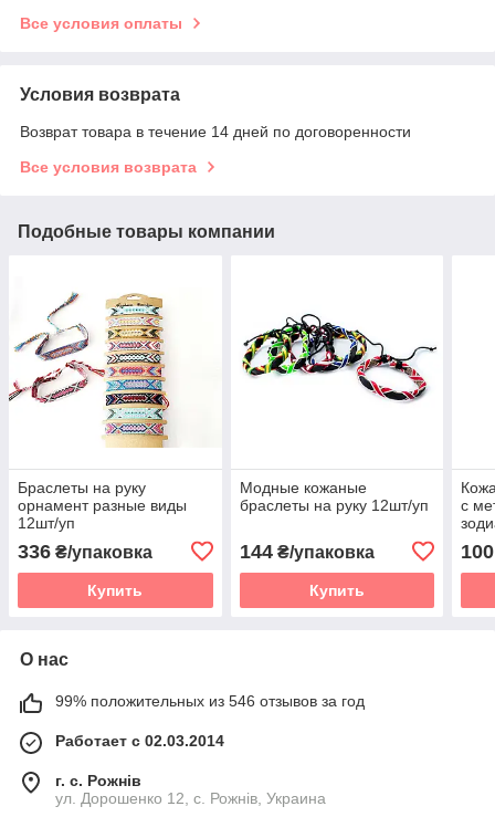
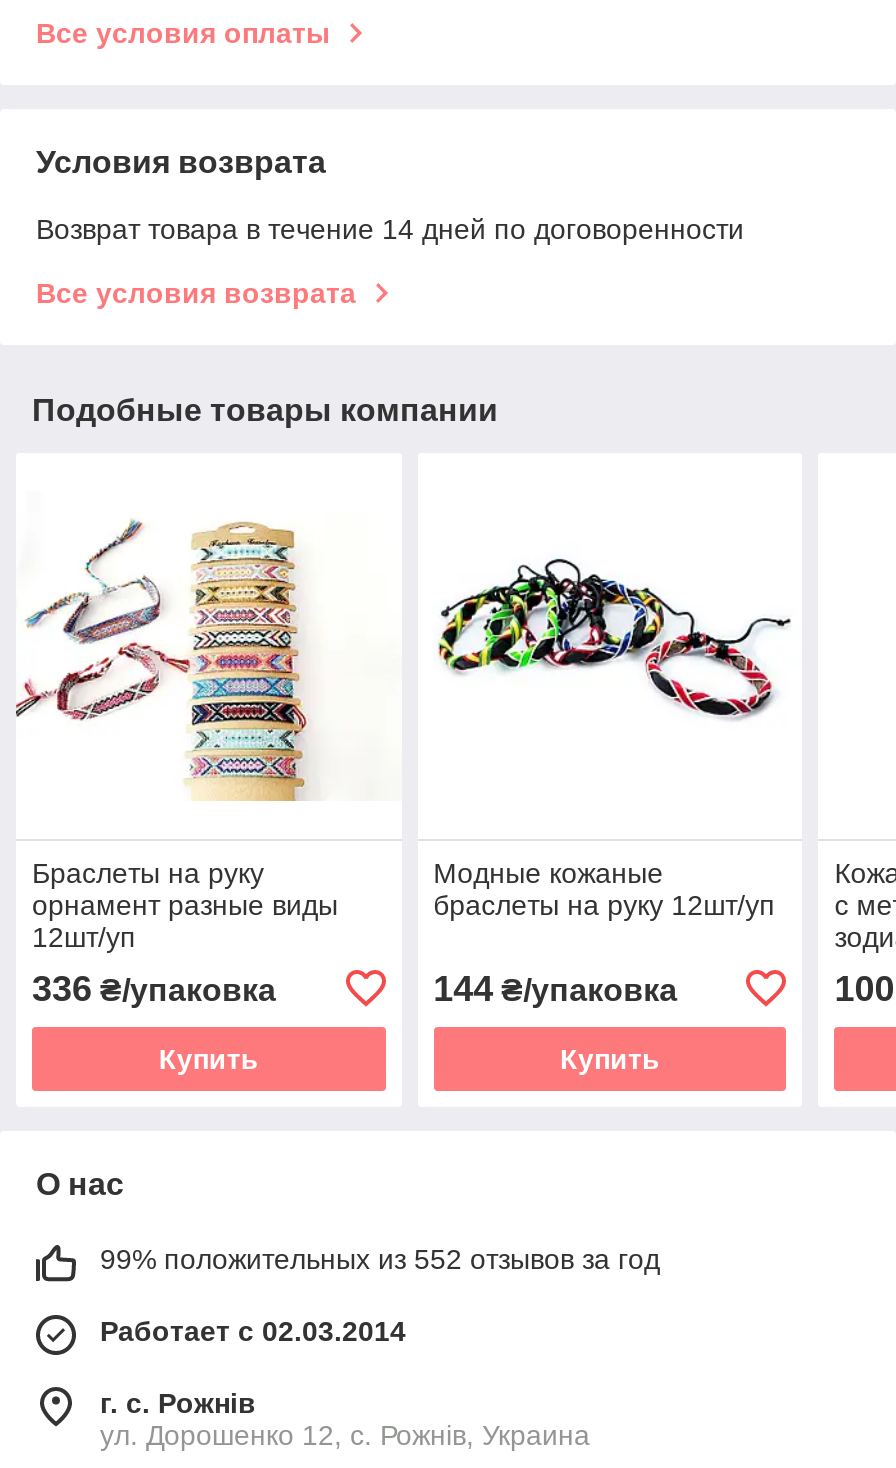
[55,692,365,710] 99% положительных из 546 отзывов за год -> [100,1243,660,1275] 99% положительных из 552 отзывов за год

